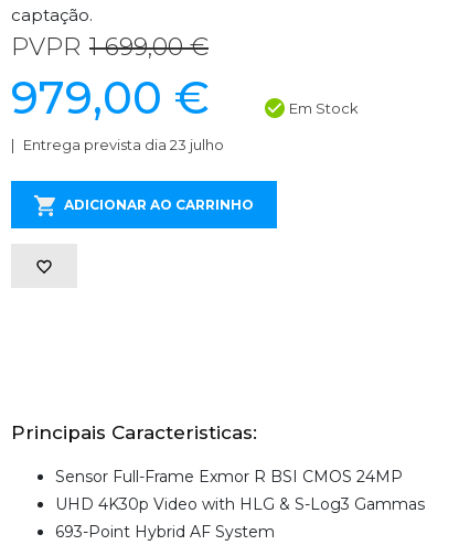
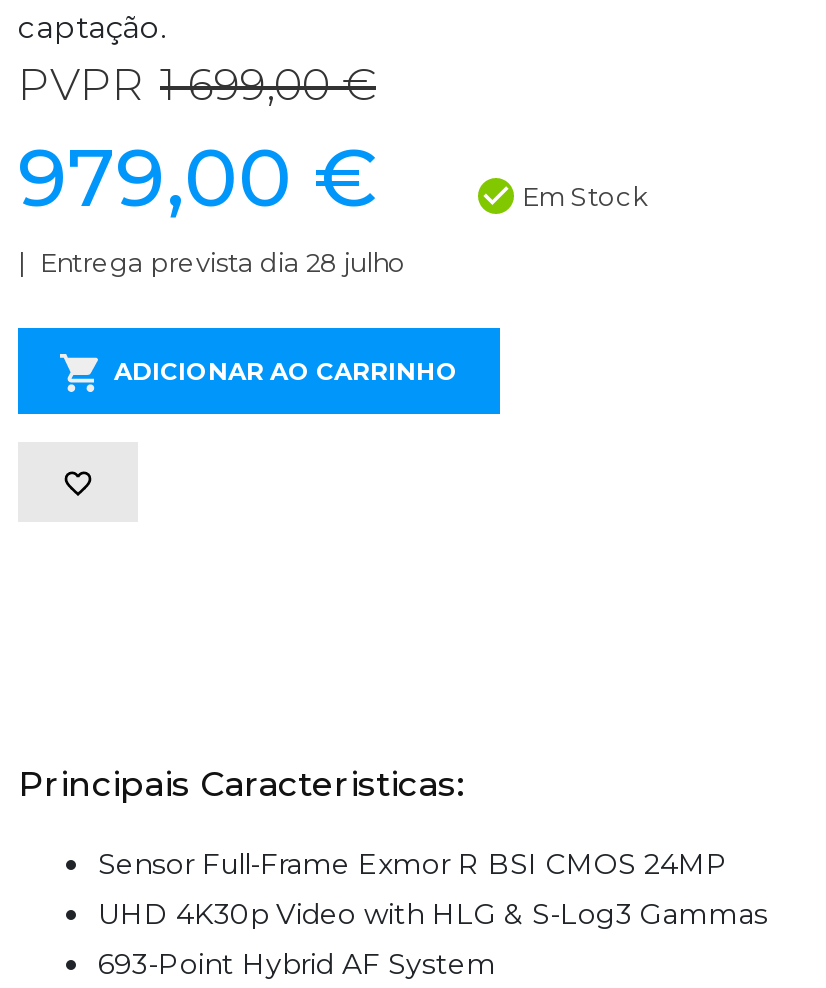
[23,135,224,153] Entrega prevista dia 23 julho -> [40,245,406,277] Entrega prevista dia 28 julho

